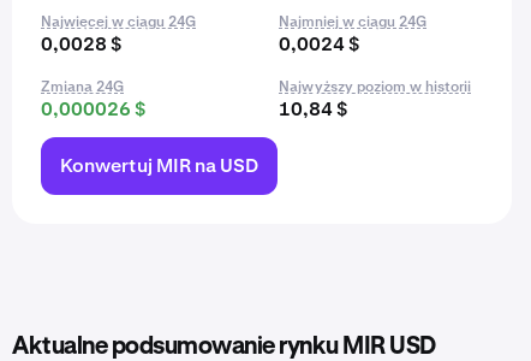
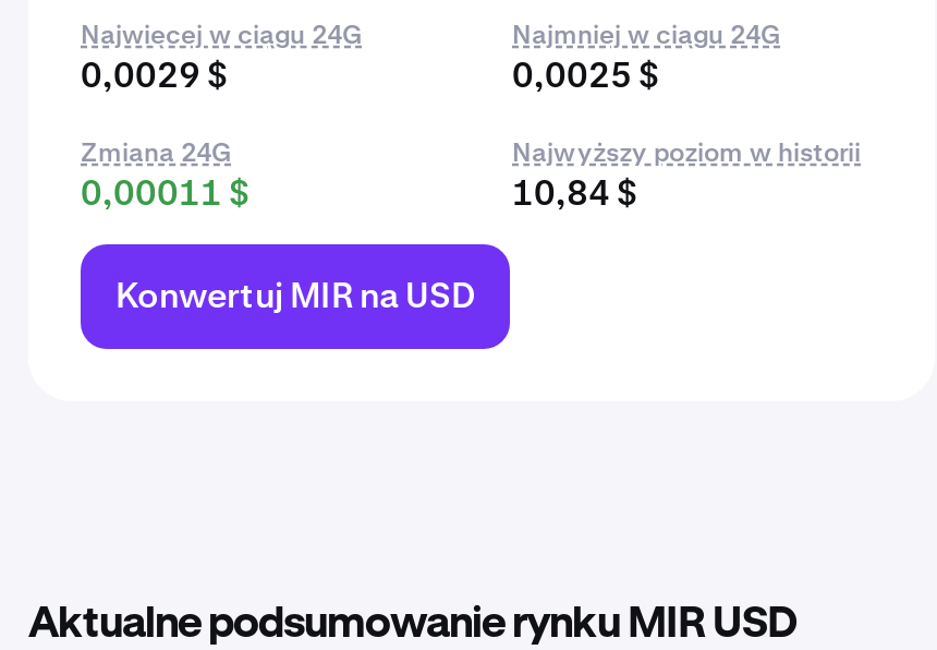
[41,31,123,57] 0,0028 $ -> [81,52,229,98] 0,0029 $
[279,31,360,57] 0,0024 $ -> [512,52,660,98] 0,0025 $
[41,96,147,122] 0,000026 $ -> [81,170,251,216] 0,00011 $

